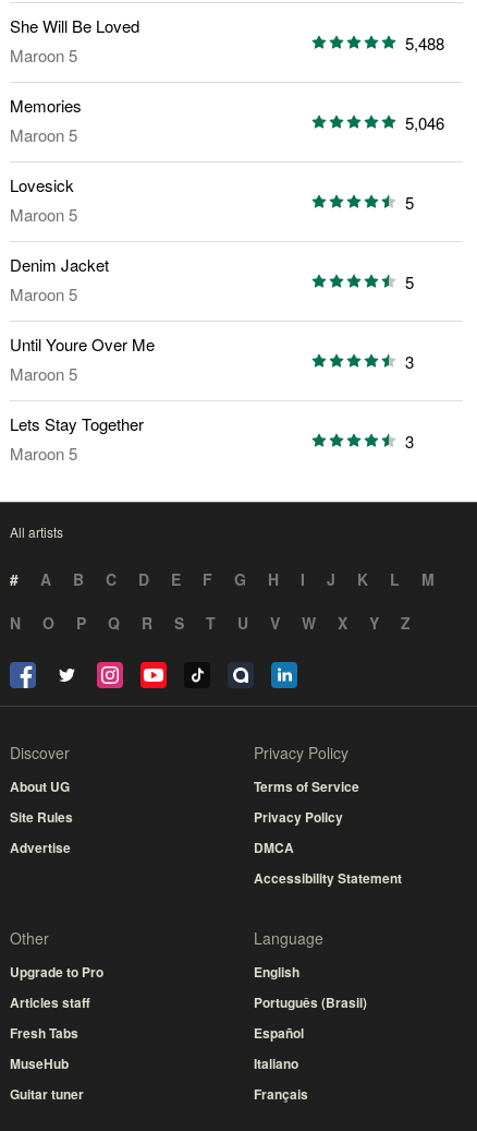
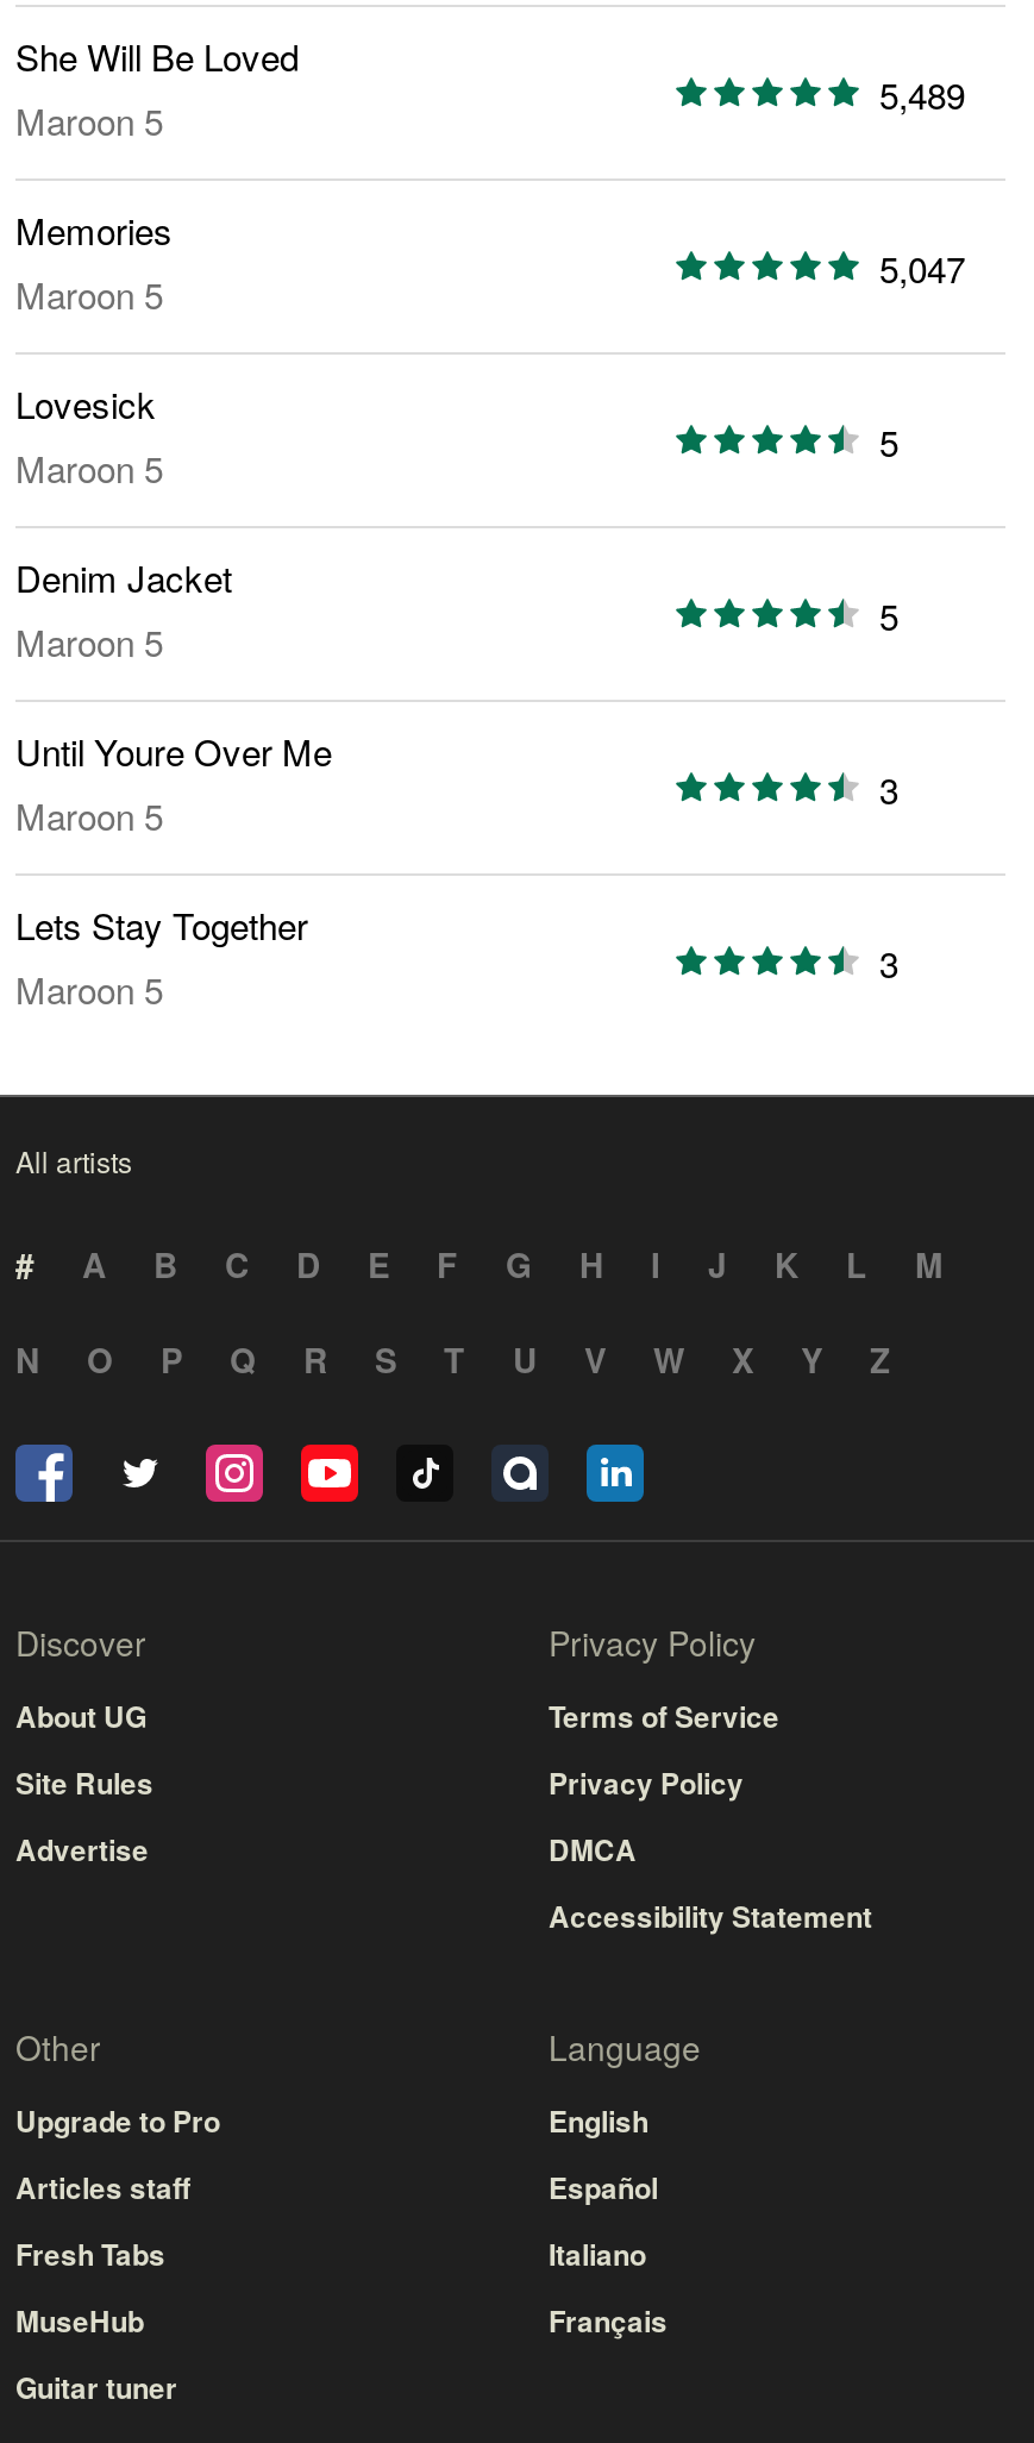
[405,31,444,54] 5,488 -> [879,68,965,118] 5,489
[405,111,444,134] 5,046 -> [879,242,965,292] 5,047
[254,993,367,1012] Português (Brasil) -> none
moved [254,1023,308,1104] -> [549,2166,668,2342]: Español | Italiano | Français

